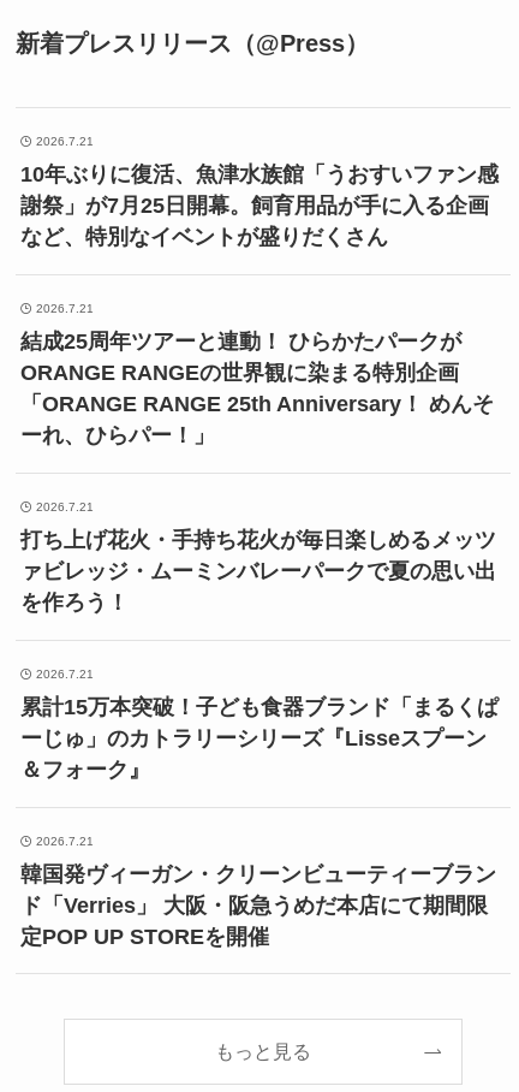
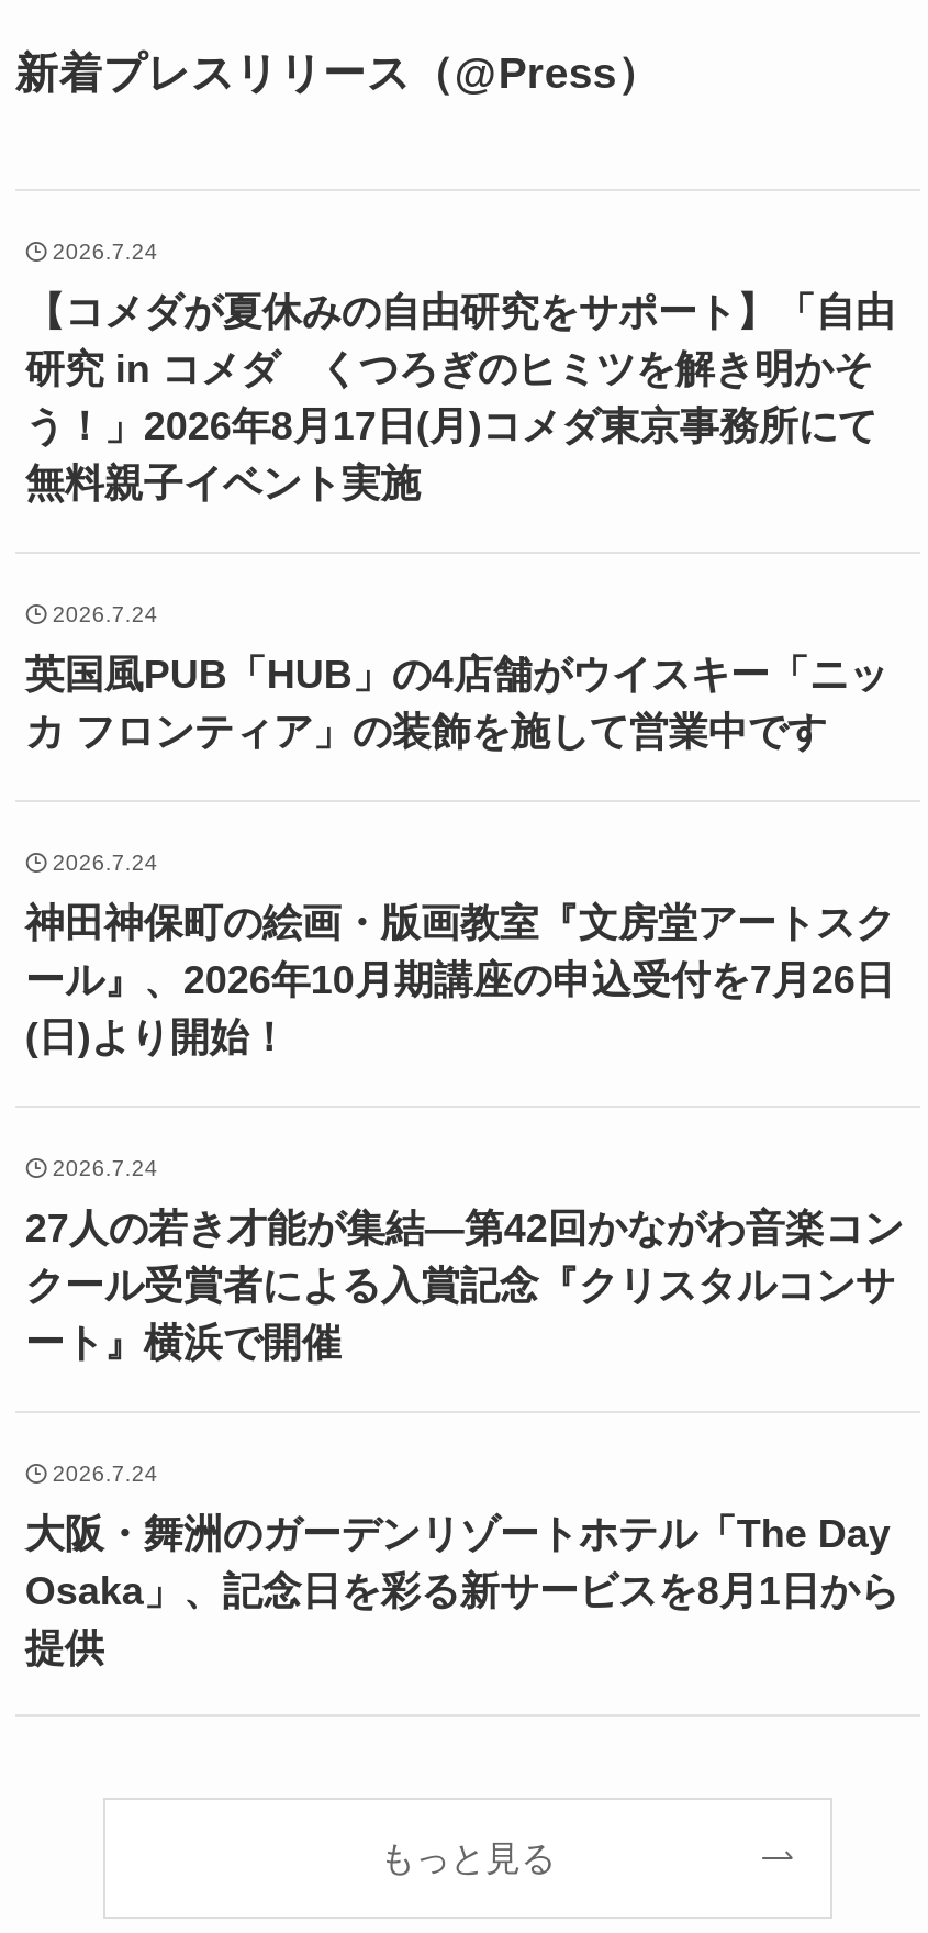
[36,135,94,148] 2026.7.21 -> [52,240,158,264] 2026.7.24
[21,163,499,249] 10年ぶりに復活、魚津水族館「うおすいファン感 | 謝祭」が7月25日開幕。飼育用品が手に入る企画 | など、特別なイベントが盛りだくさん -> [25,291,895,506] 【コメダが夏休みの自由研究をサポート】「自由 | 研究 in コメダ くつろぎのヒミツを解き明かそ | う！」2026年8月17日(月)コメダ東京事務所にて | 無料親子イベント実施
[36,302,94,315] 2026.7.21 -> [52,602,158,627] 2026.7.24
[21,330,494,448] 結成25周年ツアーと連動！ ひらかたパークが | ORANGE RANGEの世界観に染まる特別企画 | 「ORANGE RANGE 25th Anniversary！ めんそ | ーれ、ひらパー！」 -> [25,653,888,754] 英国風PUB「HUB」の4店舗がウイスキー「ニッ | カ フロンティア」の装飾を施して営業中です
[36,500,94,513] 2026.7.21 -> [52,850,158,875] 2026.7.24
[21,528,497,614] 打ち上げ花火・手持ち花火が毎日楽しめるメッツ | ァビレッジ・ムーミンバレーパークで夏の思い出 | を作ろう！ -> [25,901,895,1059] 神田神保町の絵画・版画教室『文房堂アートスク | ール』、2026年10月期講座の申込受付を7月26日 | (日)より開始！
[36,667,94,680] 2026.7.21 -> [52,1156,158,1180] 2026.7.24
[21,695,499,781] 累計15万本突破！子ども食器ブランド「まるくぱ | ーじゅ」のカトラリーシリーズ『Lisseスプーン | ＆フォーク』 -> [25,1206,904,1364] 27人の若き才能が集結—第42回かながわ音楽コン | クール受賞者による入賞記念『クリスタルコンサ | ート』横浜で開催
[36,834,94,847] 2026.7.21 -> [52,1461,158,1485] 2026.7.24
[21,862,497,948] 韓国発ヴィーガン・クリーンビューティーブラン | ド「Verries」 大阪・阪急うめだ本店にて期間限 | 定POP UP STOREを開催 -> [25,1511,899,1669] 大阪・舞洲のガーデンリゾートホテル「The Day | Osaka」、記念日を彩る新サービスを8月1日から | 提供

